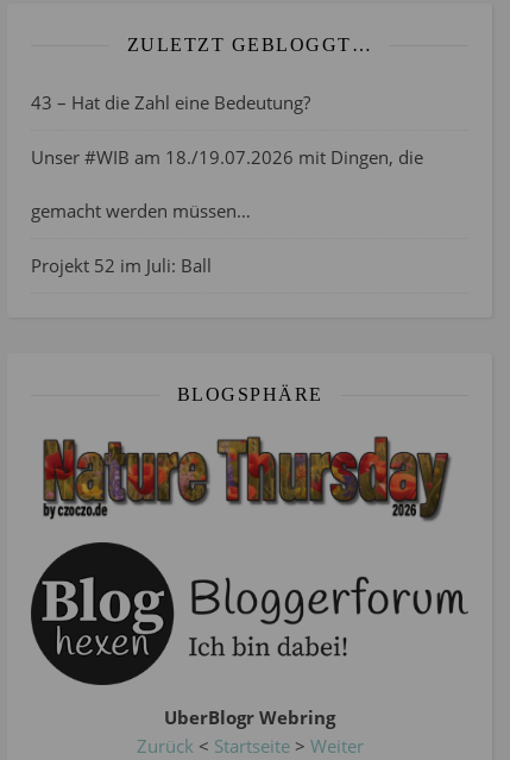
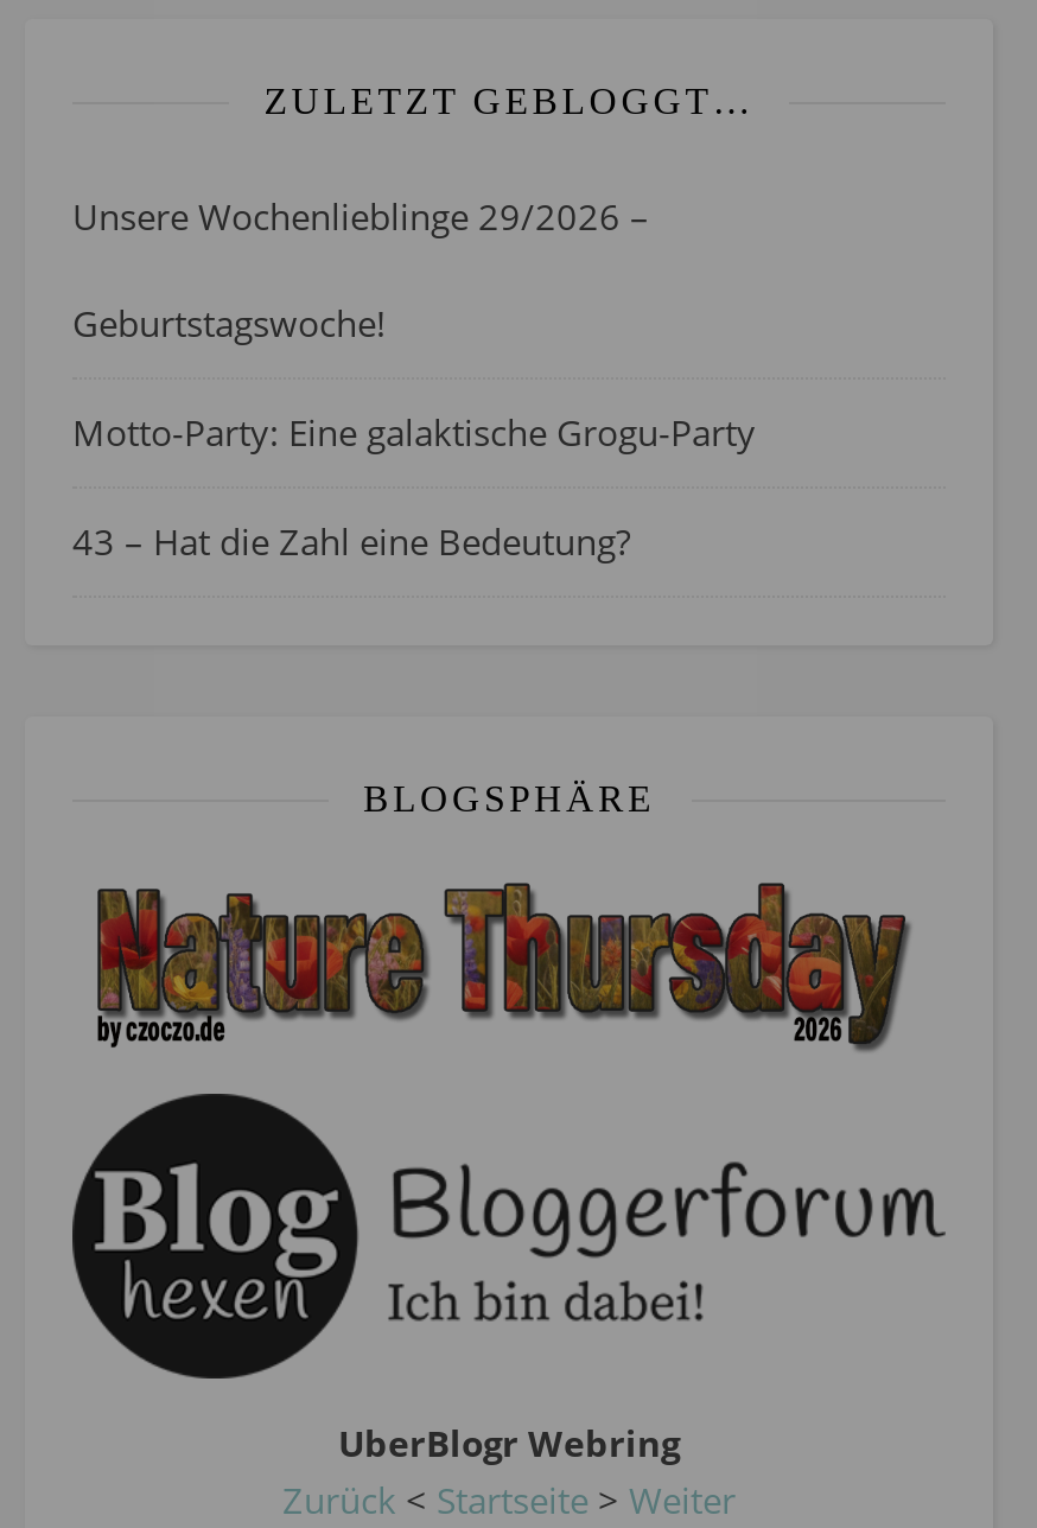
none -> [72,193,756,456] Unsere Wochenlieblinge 29/2026 – | Geburtstagswoche! | Motto-Party: Eine galaktische Grogu-Party
moved [31,91,310,115] -> [72,518,630,565]: 43 – Hat die Zahl eine Bedeutung?
[31,145,423,277] Unser #WIB am 18./19.07.2026 mit Dingen, die | gemacht werden müssen… | Projekt 52 im Juli: Ball -> none

